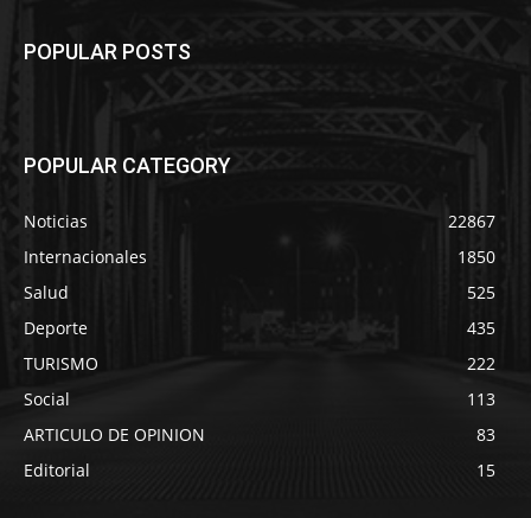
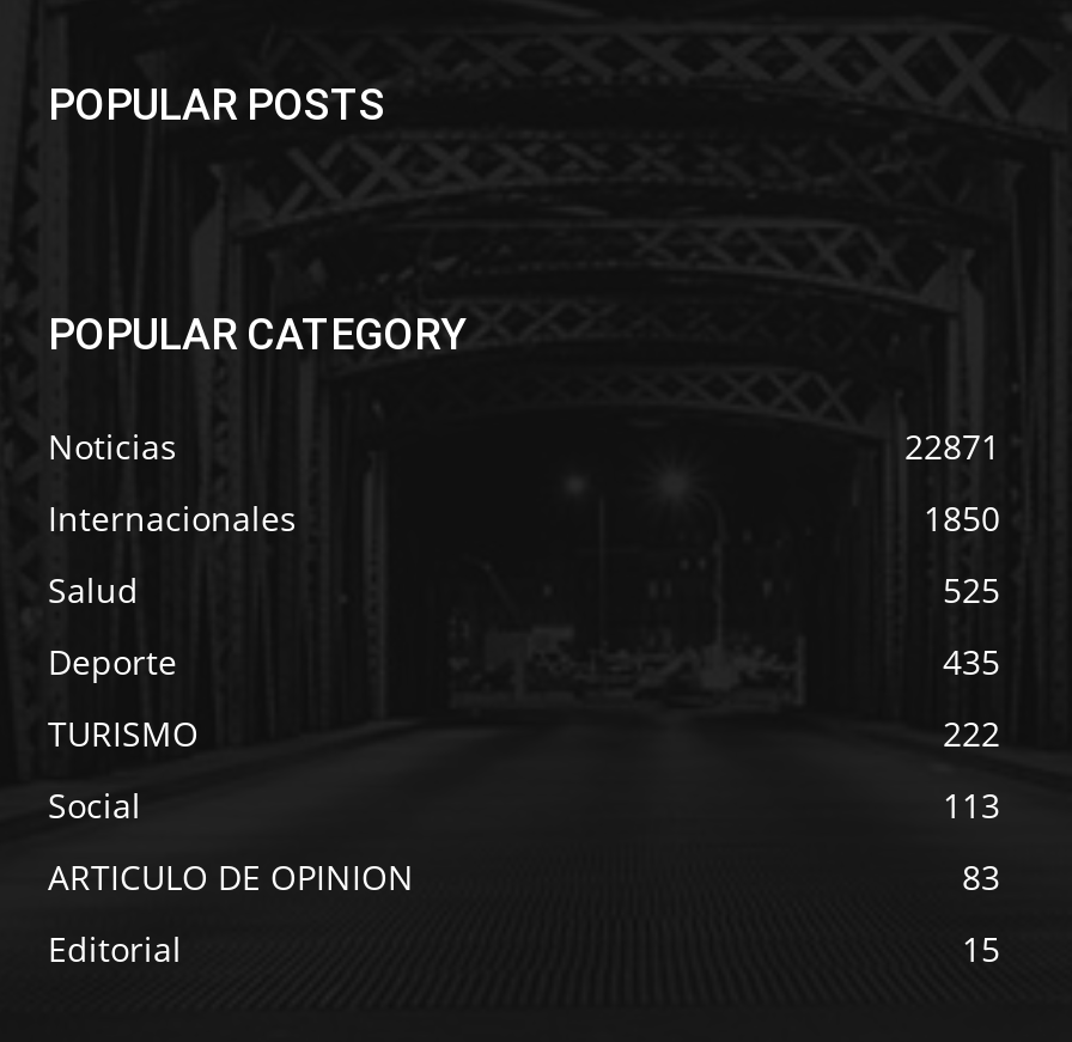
[448,210,495,232] 22867 -> [904,423,1000,469] 22871

